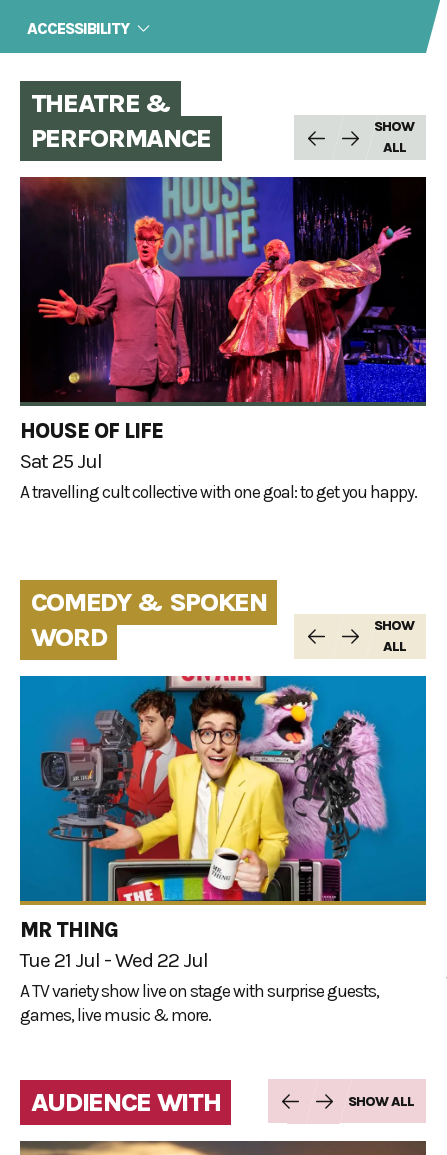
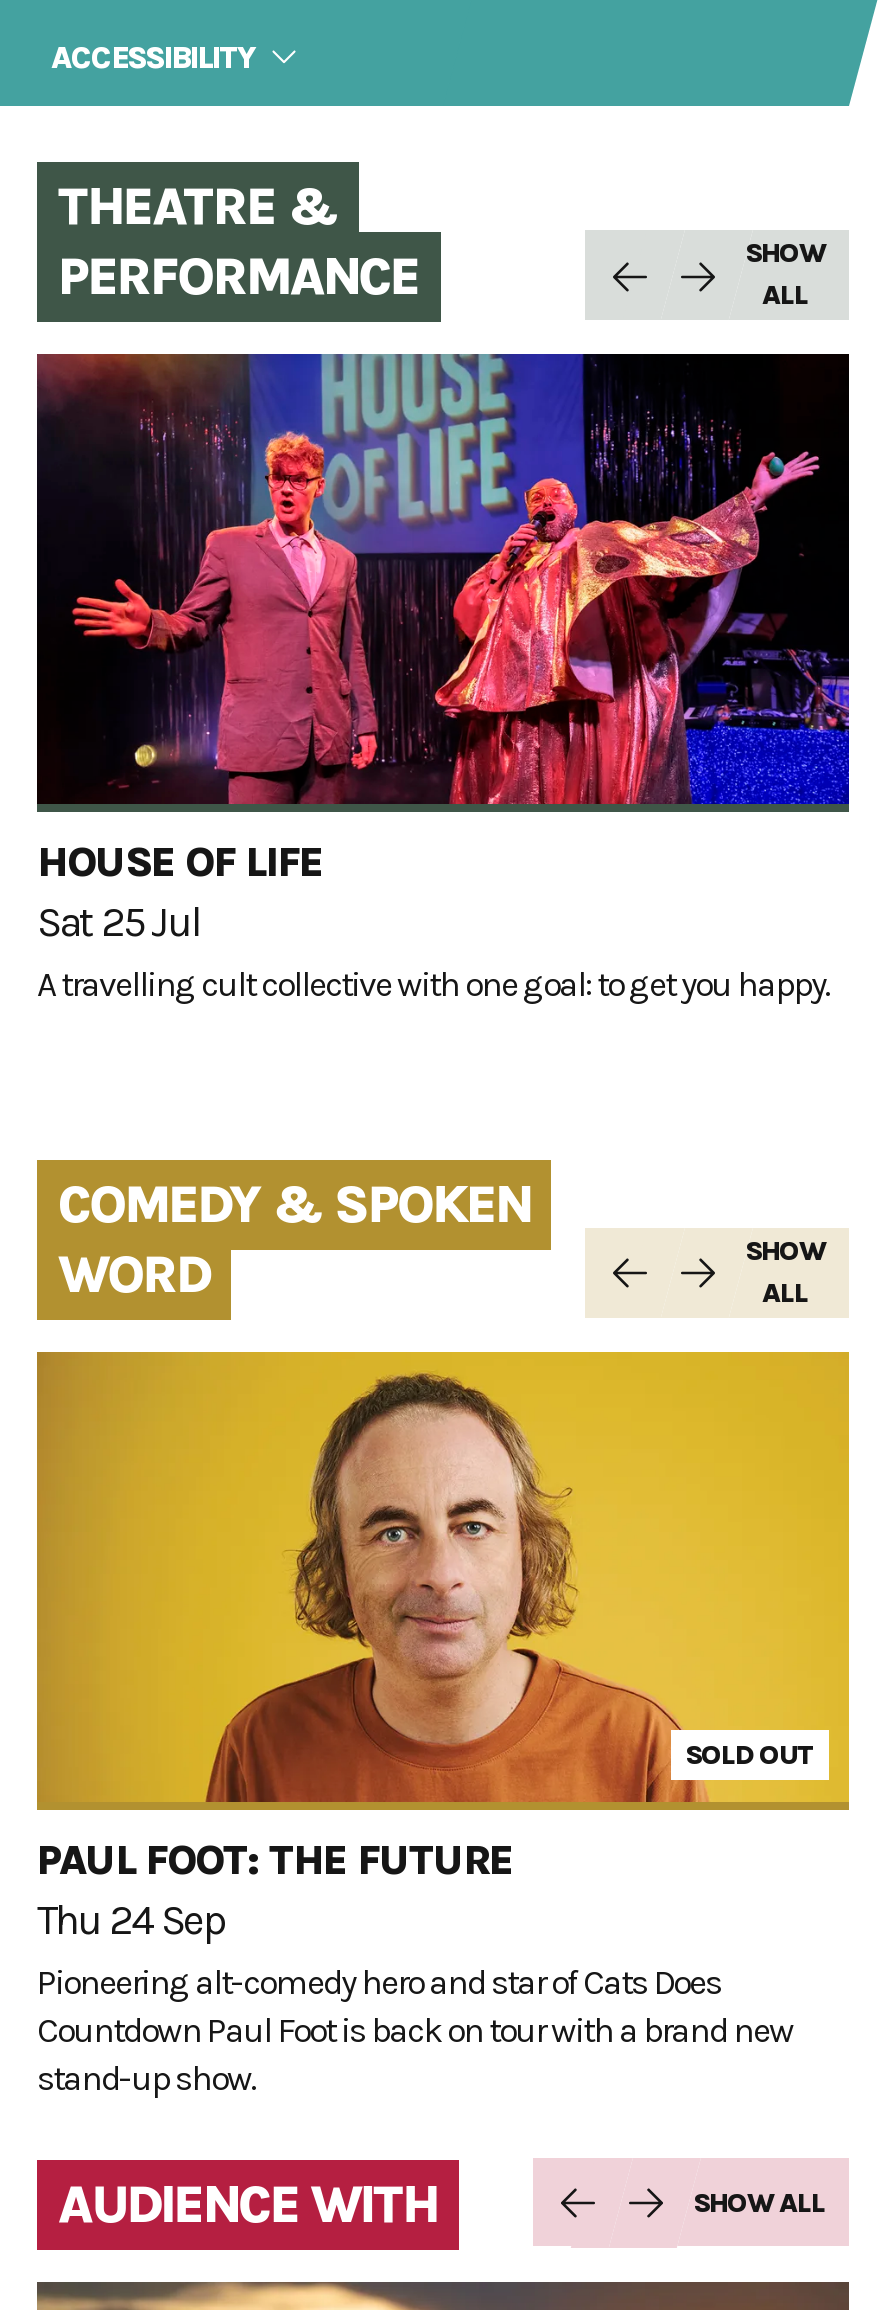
[19,675,427,1025] [image] | MR THING | Tue 21 Jul - Wed 22 Jul | A TV variety show live on stage with surprise guests, | games, live music & more. -> [35,1350,851,2098] [image] | SOLD OUT | PAUL FOOT: THE FUTURE | Thu 24 Sep | Pioneering alt-comedy hero and star of Cats Does | Countdown Paul Foot is back on tour with a brand new | stand-up show.

